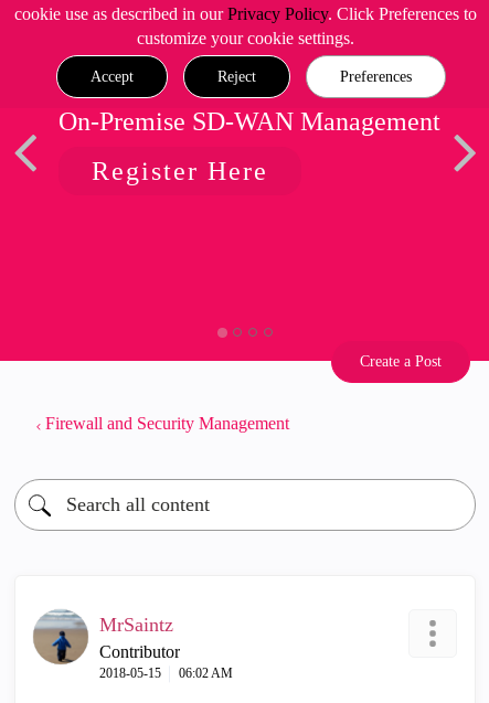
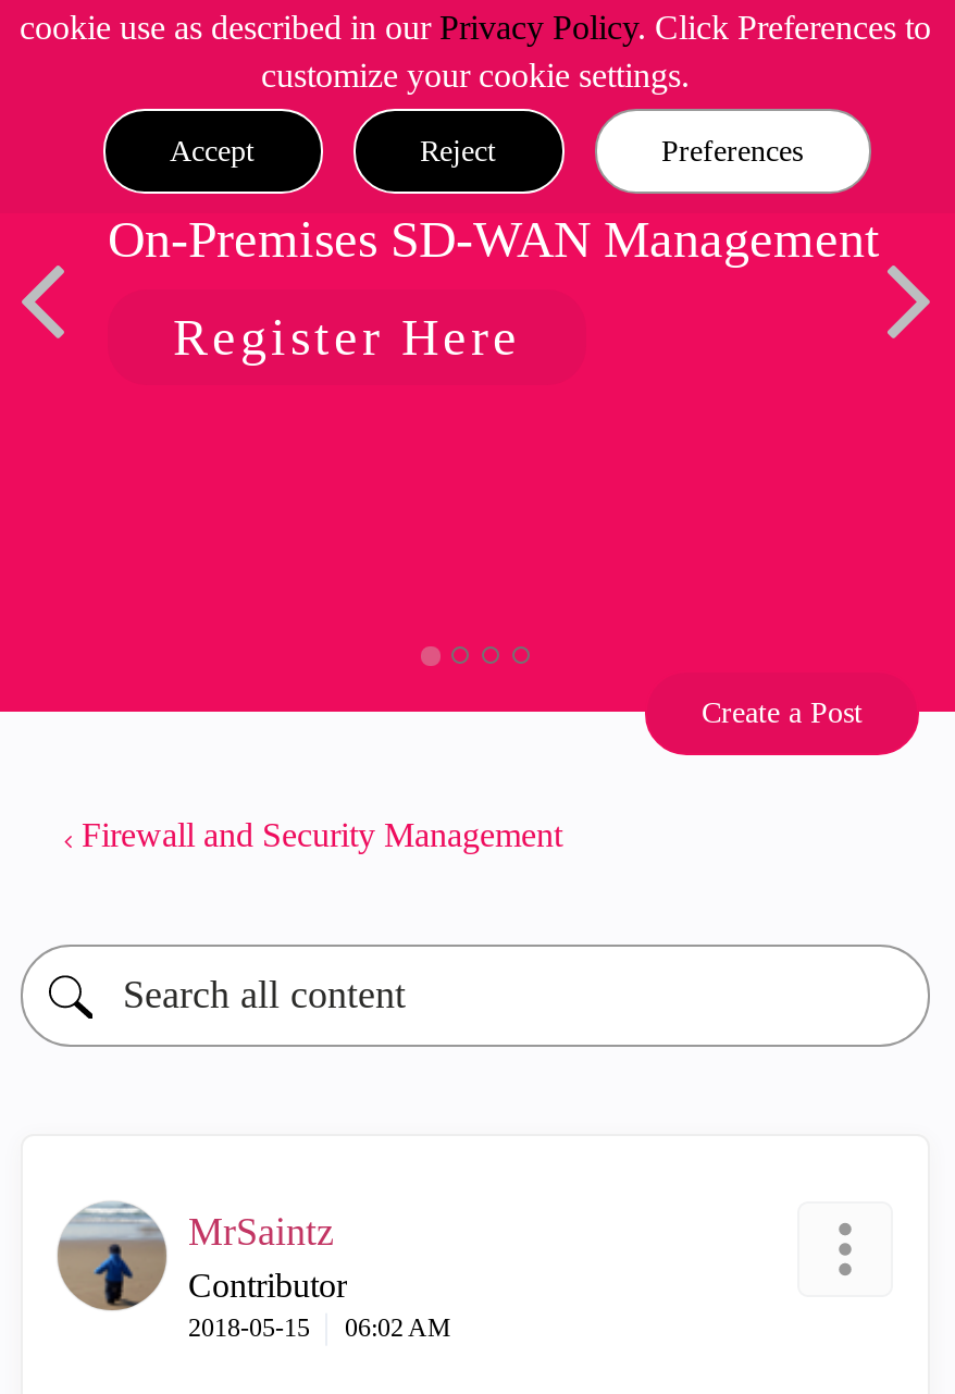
[59,107,440,136] On-Premise SD-WAN Management -> [108,211,880,268] On-Premises SD-WAN Management

